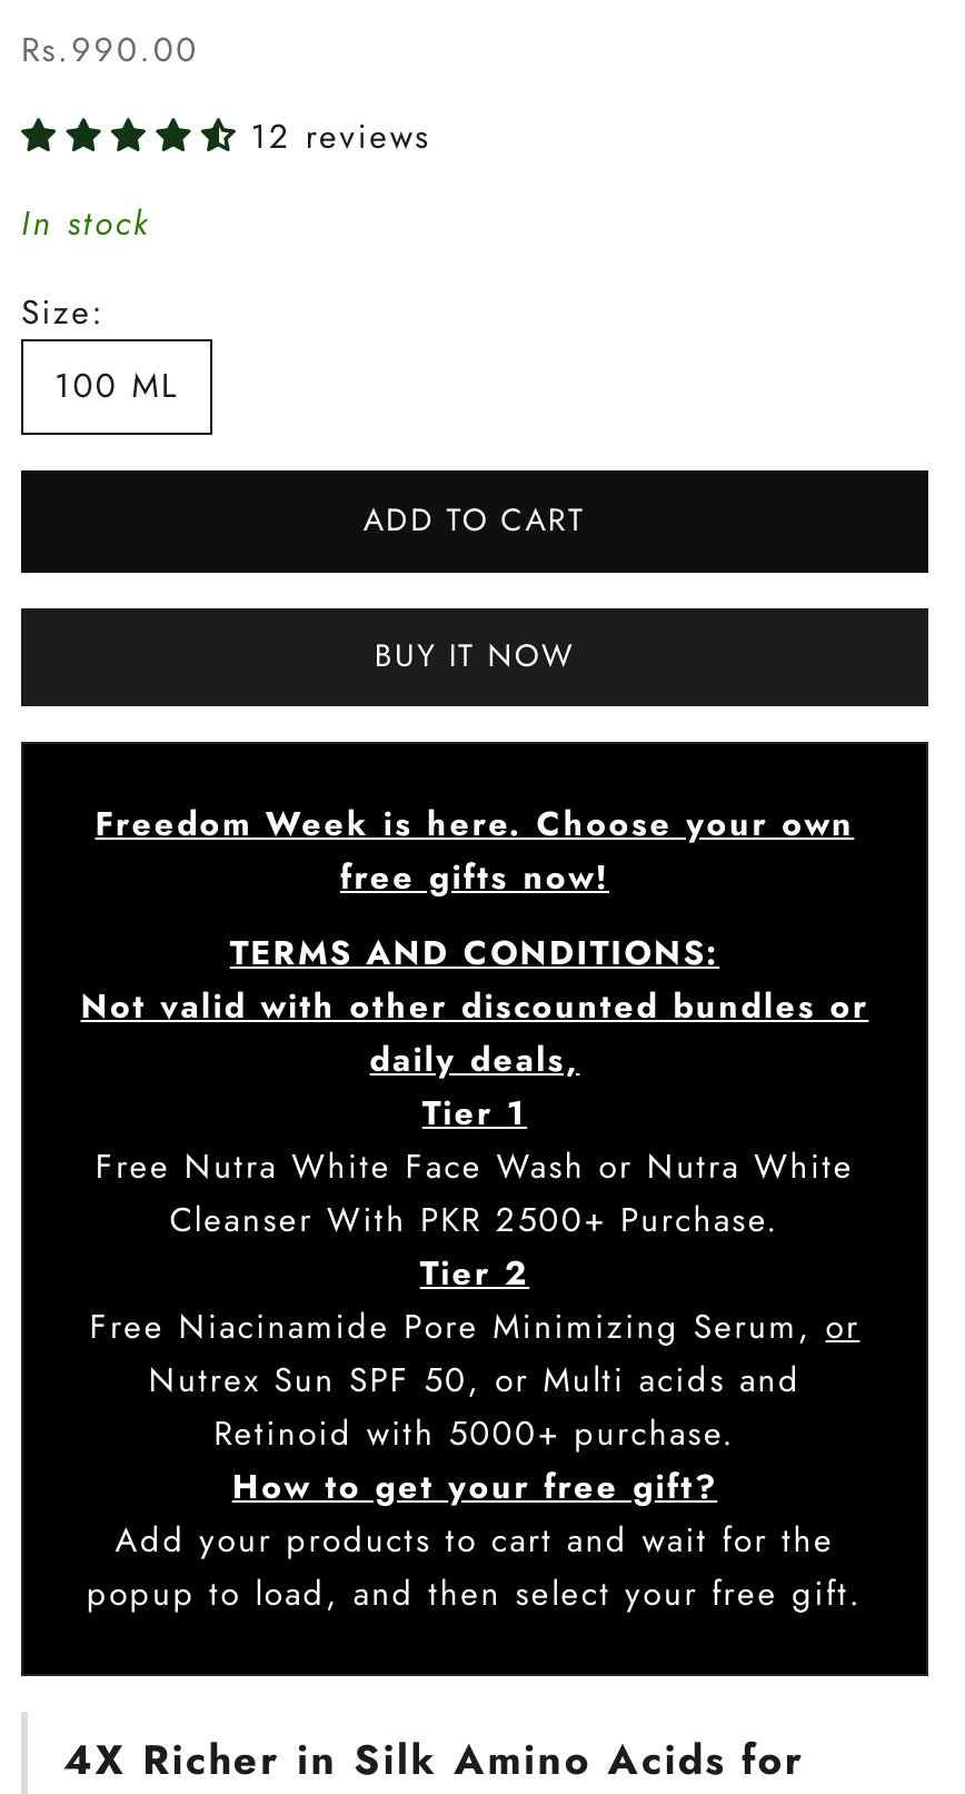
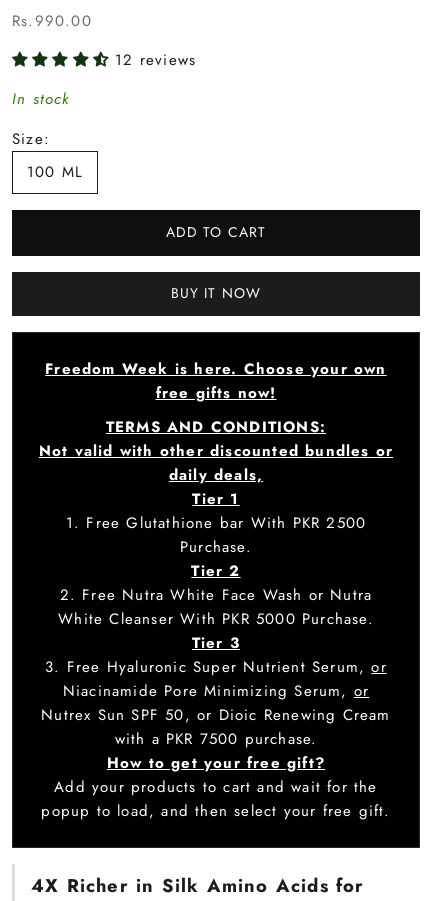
[95,1141,854,1244] Free Nutra White Face Wash or Nutra White | Cleanser With PKR 2500+ Purchase. -> [66,512,366,558] 1. Free Glutathione bar With PKR 2500 | Purchase.
[90,1302,860,1457] Free Niacinamide Pore Minimizing Serum, or | Nutrex Sun SPF 50, or Multi acids and | Retinoid with 5000+ purchase. -> [41,584,391,750] 2. Free Nutra White Face Wash or Nutra | White Cleanser With PKR 5000 Purchase. | Tier 3 | 3. Free Hyaluronic Super Nutrient Serum, or | Niacinamide Pore Minimizing Serum, or | Nutrex Sun SPF 50, or Dioic Renewing Cream | with a PKR 7500 purchase.

